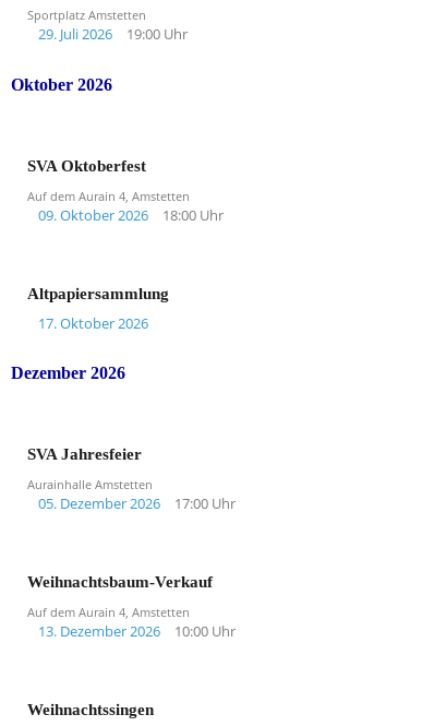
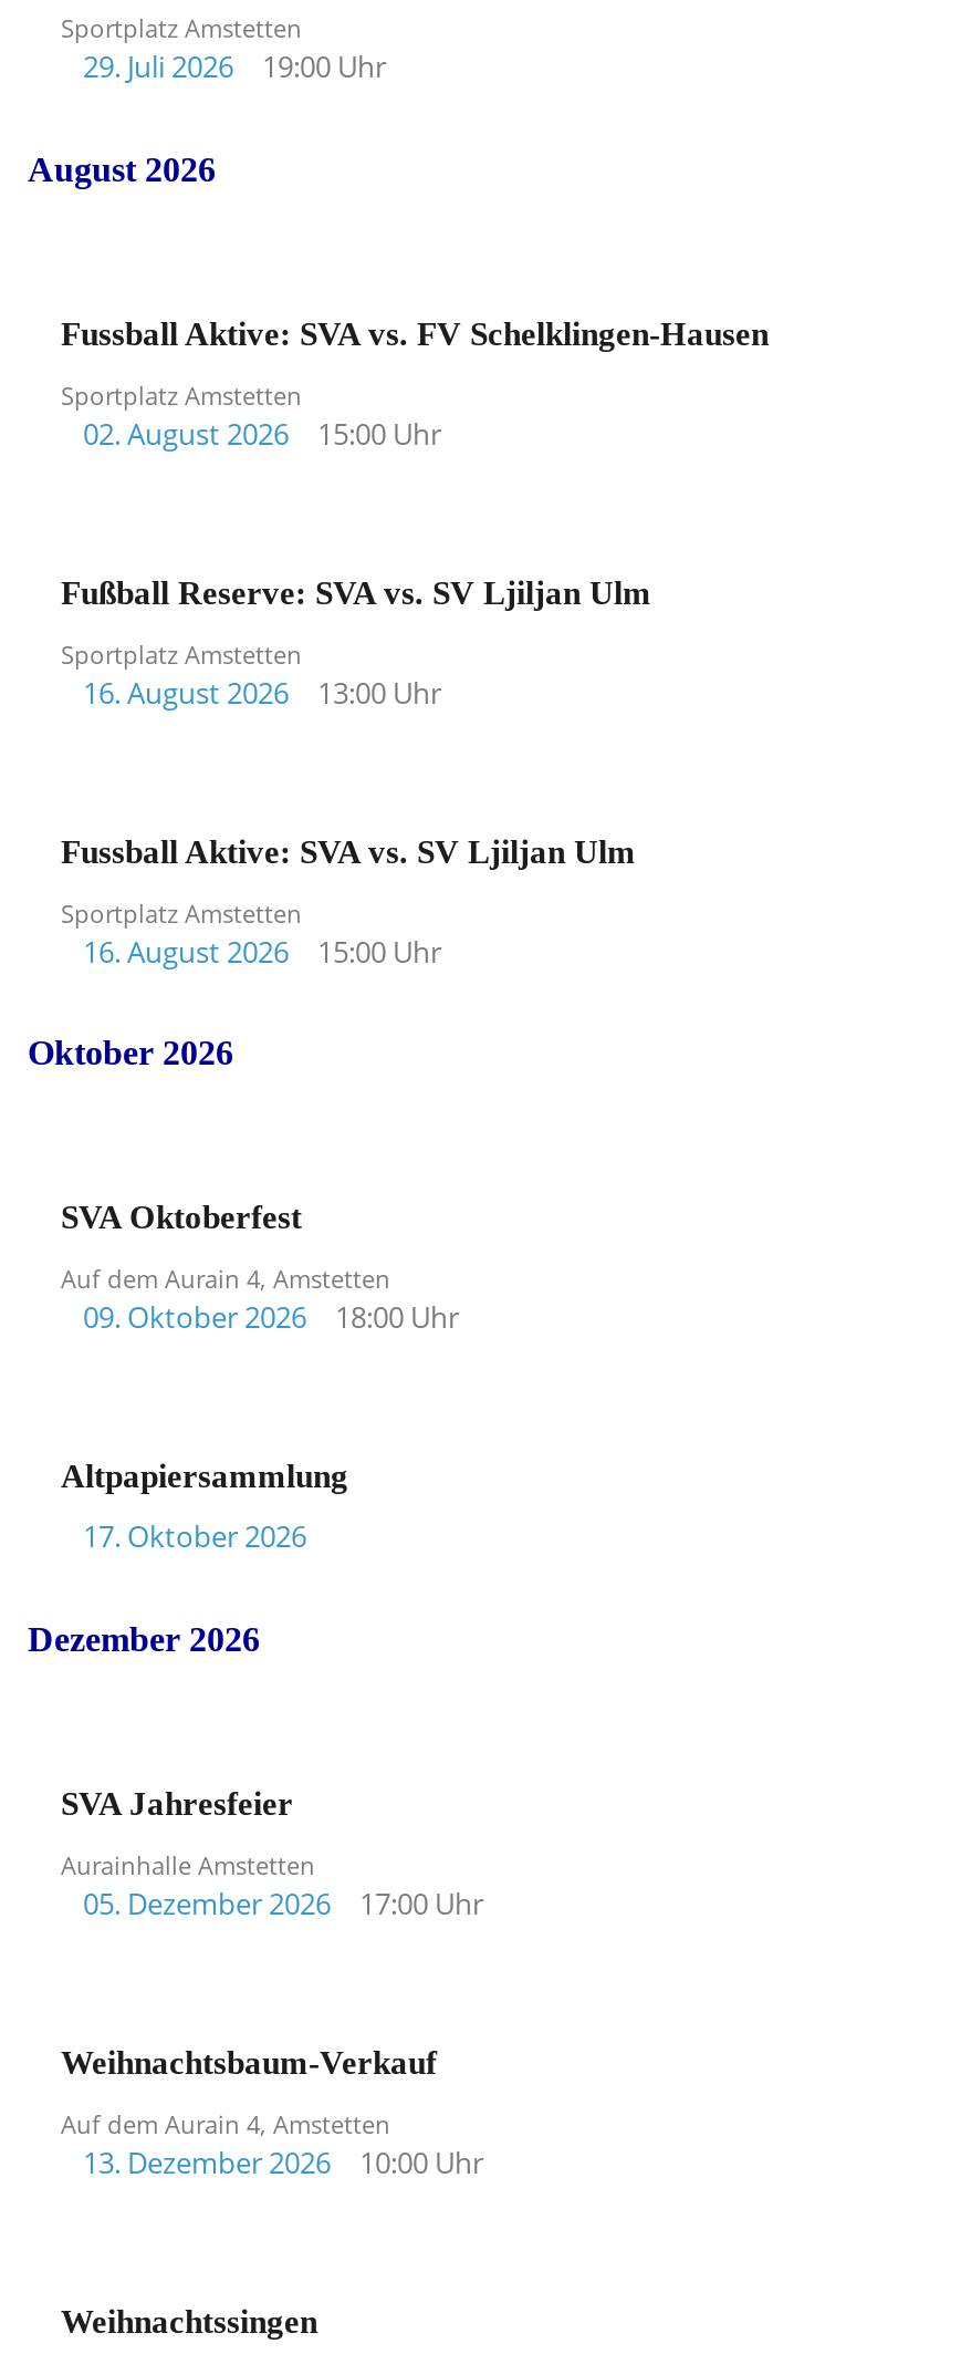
none -> [28,150,216,187] August 2026
none -> [61,316,769,453] Fussball Aktive: SVA vs. FV Schelklingen-Hausen | Sportplatz Amstetten | 02. August 2026 | 15:00 Uhr
none -> [61,575,651,712] Fußball Reserve: SVA vs. SV Ljiljan Ulm | Sportplatz Amstetten | 16. August 2026 | 13:00 Uhr
none -> [61,833,636,971] Fussball Aktive: SVA vs. SV Ljiljan Ulm | Sportplatz Amstetten | 16. August 2026 | 15:00 Uhr

